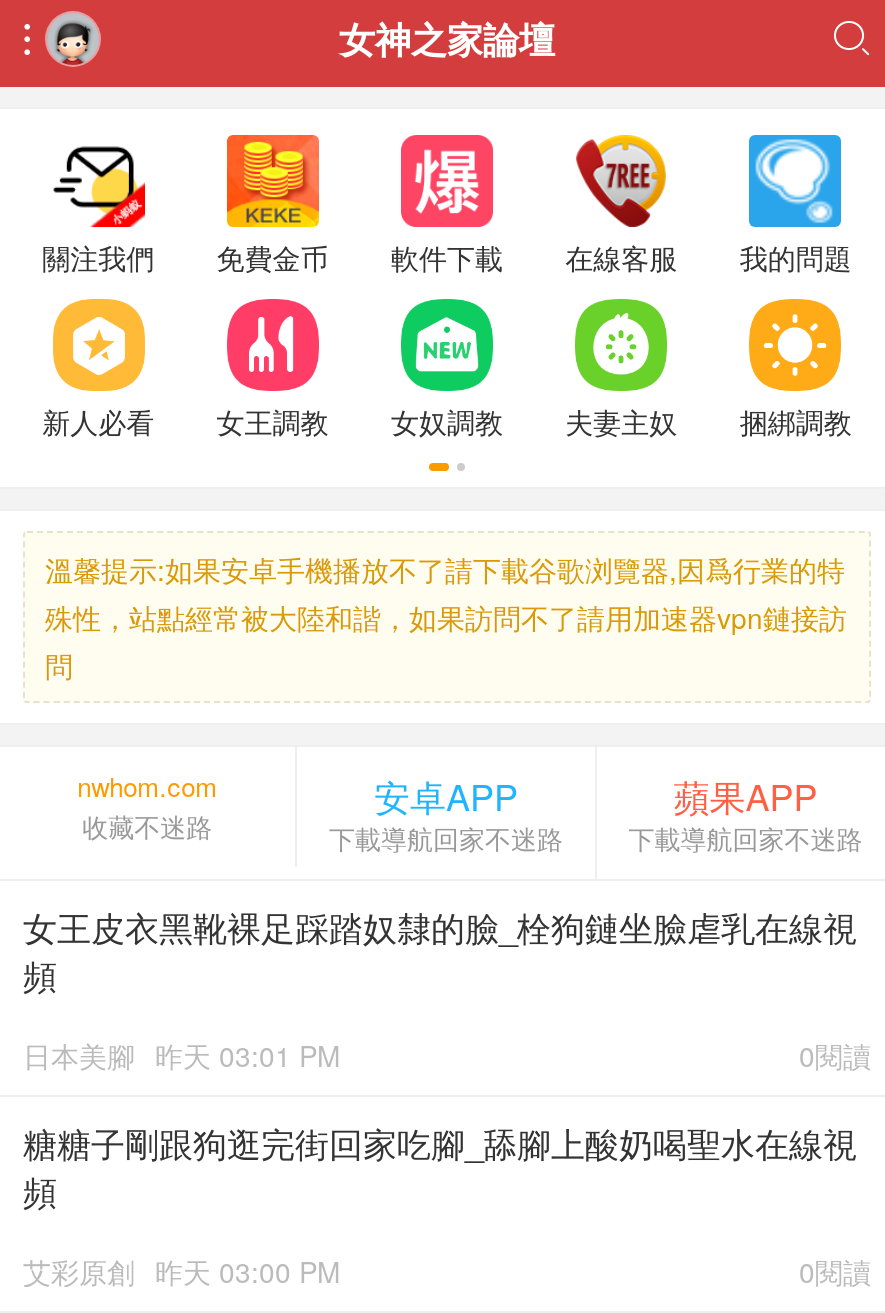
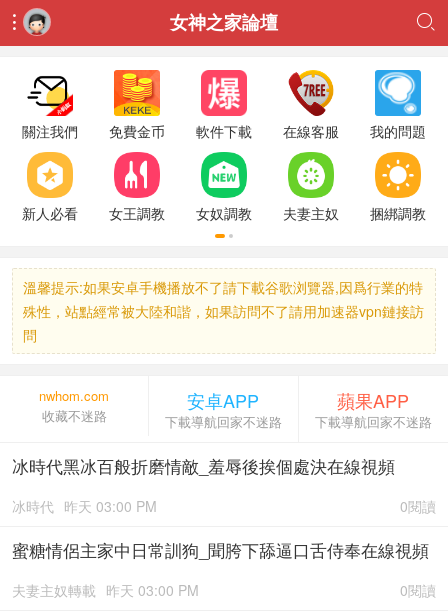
[23,901,857,999] 女王皮衣黑靴裸足踩踏奴隸的臉_栓狗鏈坐臉虐乳在線視 | 頻 -> [12,453,395,478] 冰時代黑冰百般折磨情敵_羞辱後挨個處決在線視頻
[23,1035,341,1075] 日本美腳 昨天 03:01 PM -> [12,496,157,516] 冰時代 昨天 03:00 PM
[23,1117,857,1215] 糖糖子剛跟狗逛完街回家吃腳_舔腳上酸奶喝聖水在線視 | 頻 -> [12,537,429,562] 蜜糖情侶主家中日常訓狗_聞胯下舔逼口舌侍奉在線視頻
[23,1251,341,1291] 艾彩原創 昨天 03:00 PM -> [12,580,199,600] 夫妻主奴轉載 昨天 03:00 PM

